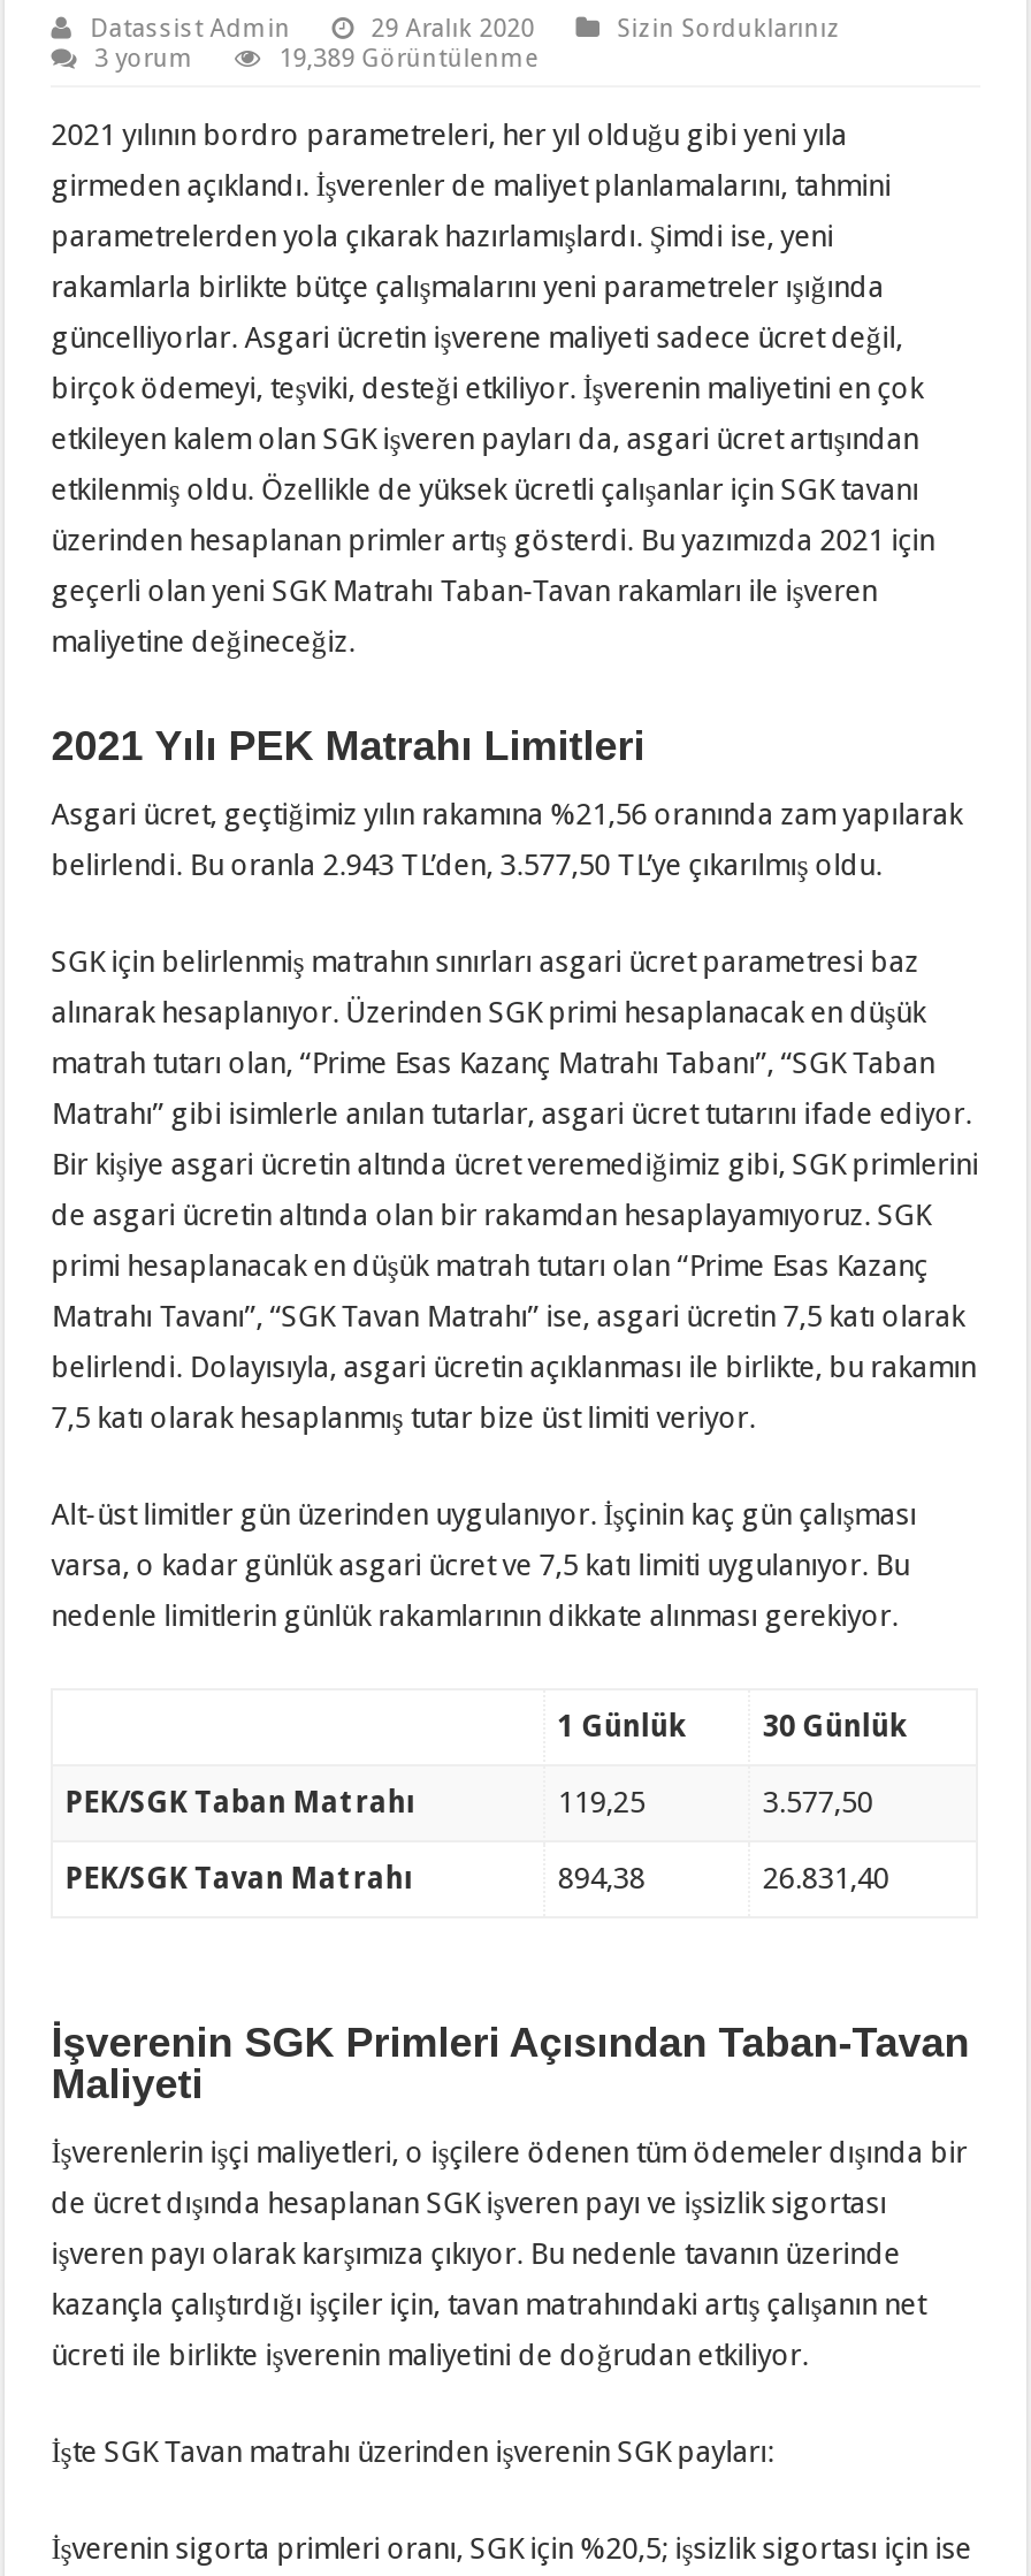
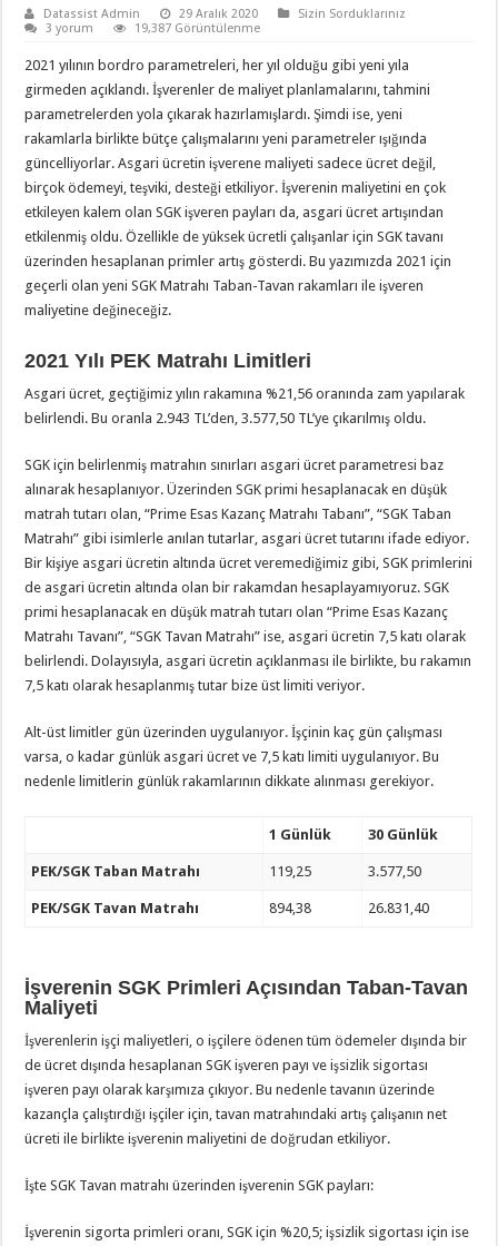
[279,44,539,74] 19,389 Görüntülenme -> [135,21,260,36] 19,387 Görüntülenme

